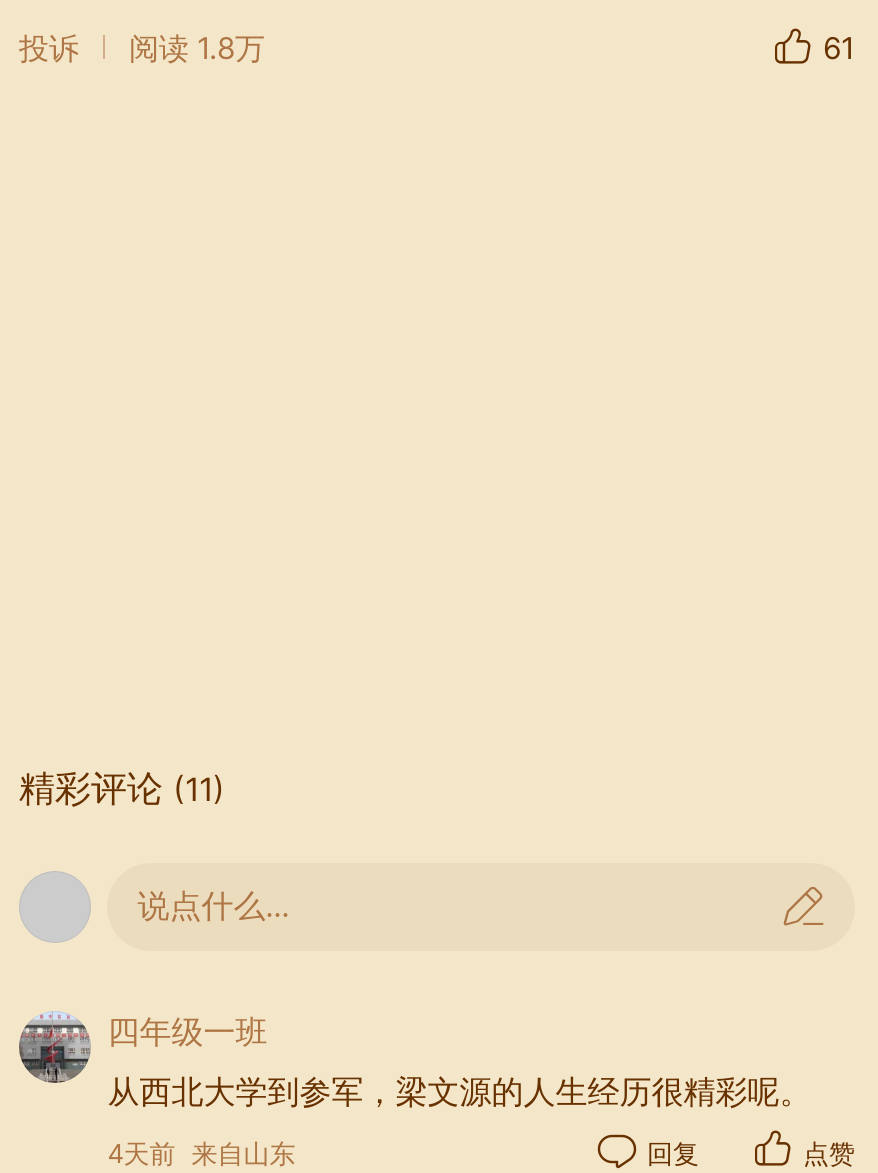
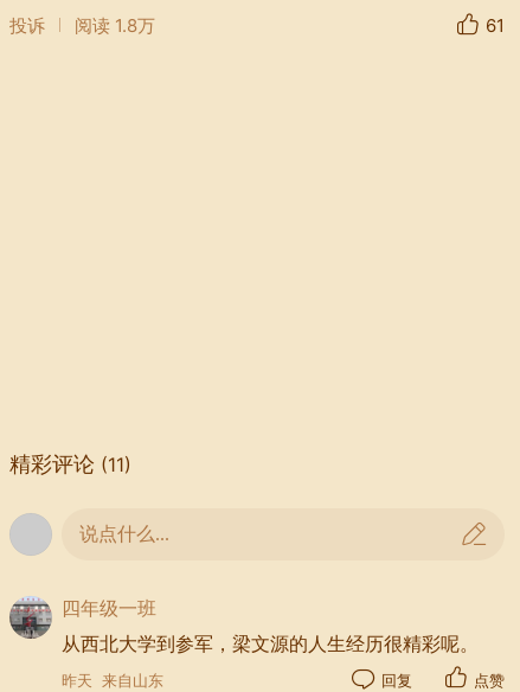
[107,1136,295,1168] 4天前 来自山东 -> [62,670,164,689] 昨天 来自山东

